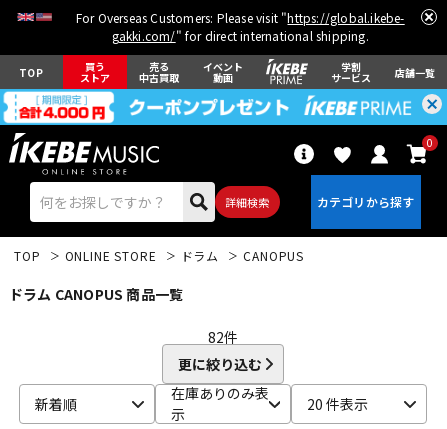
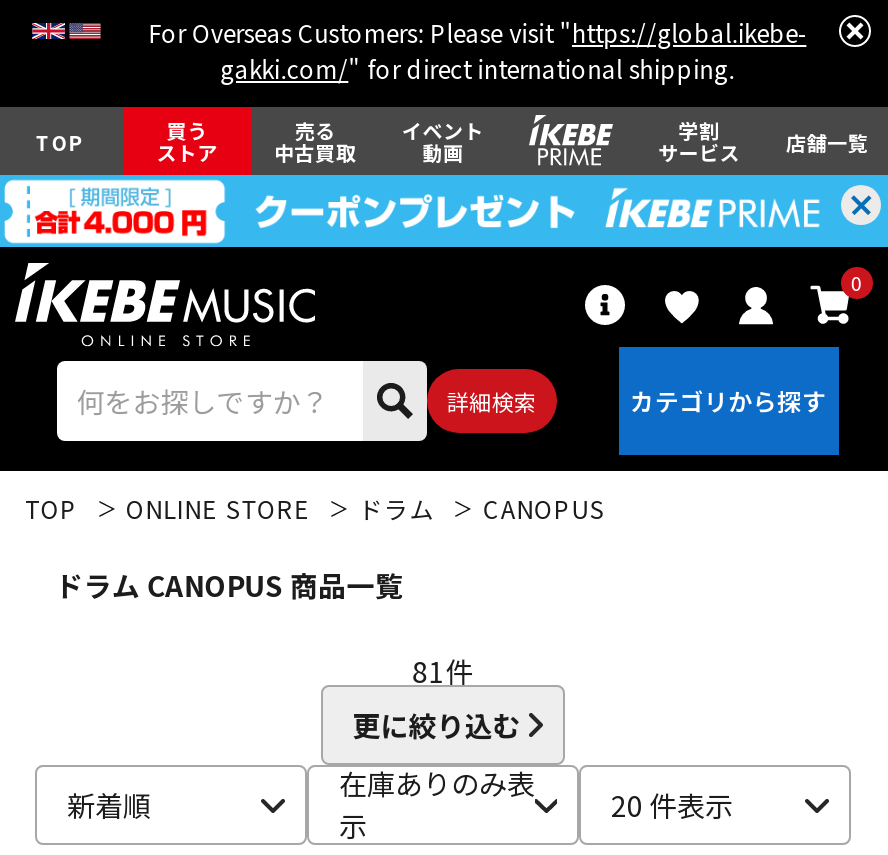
[208,327,238,347] 82件 -> [412,651,474,691] 81件

